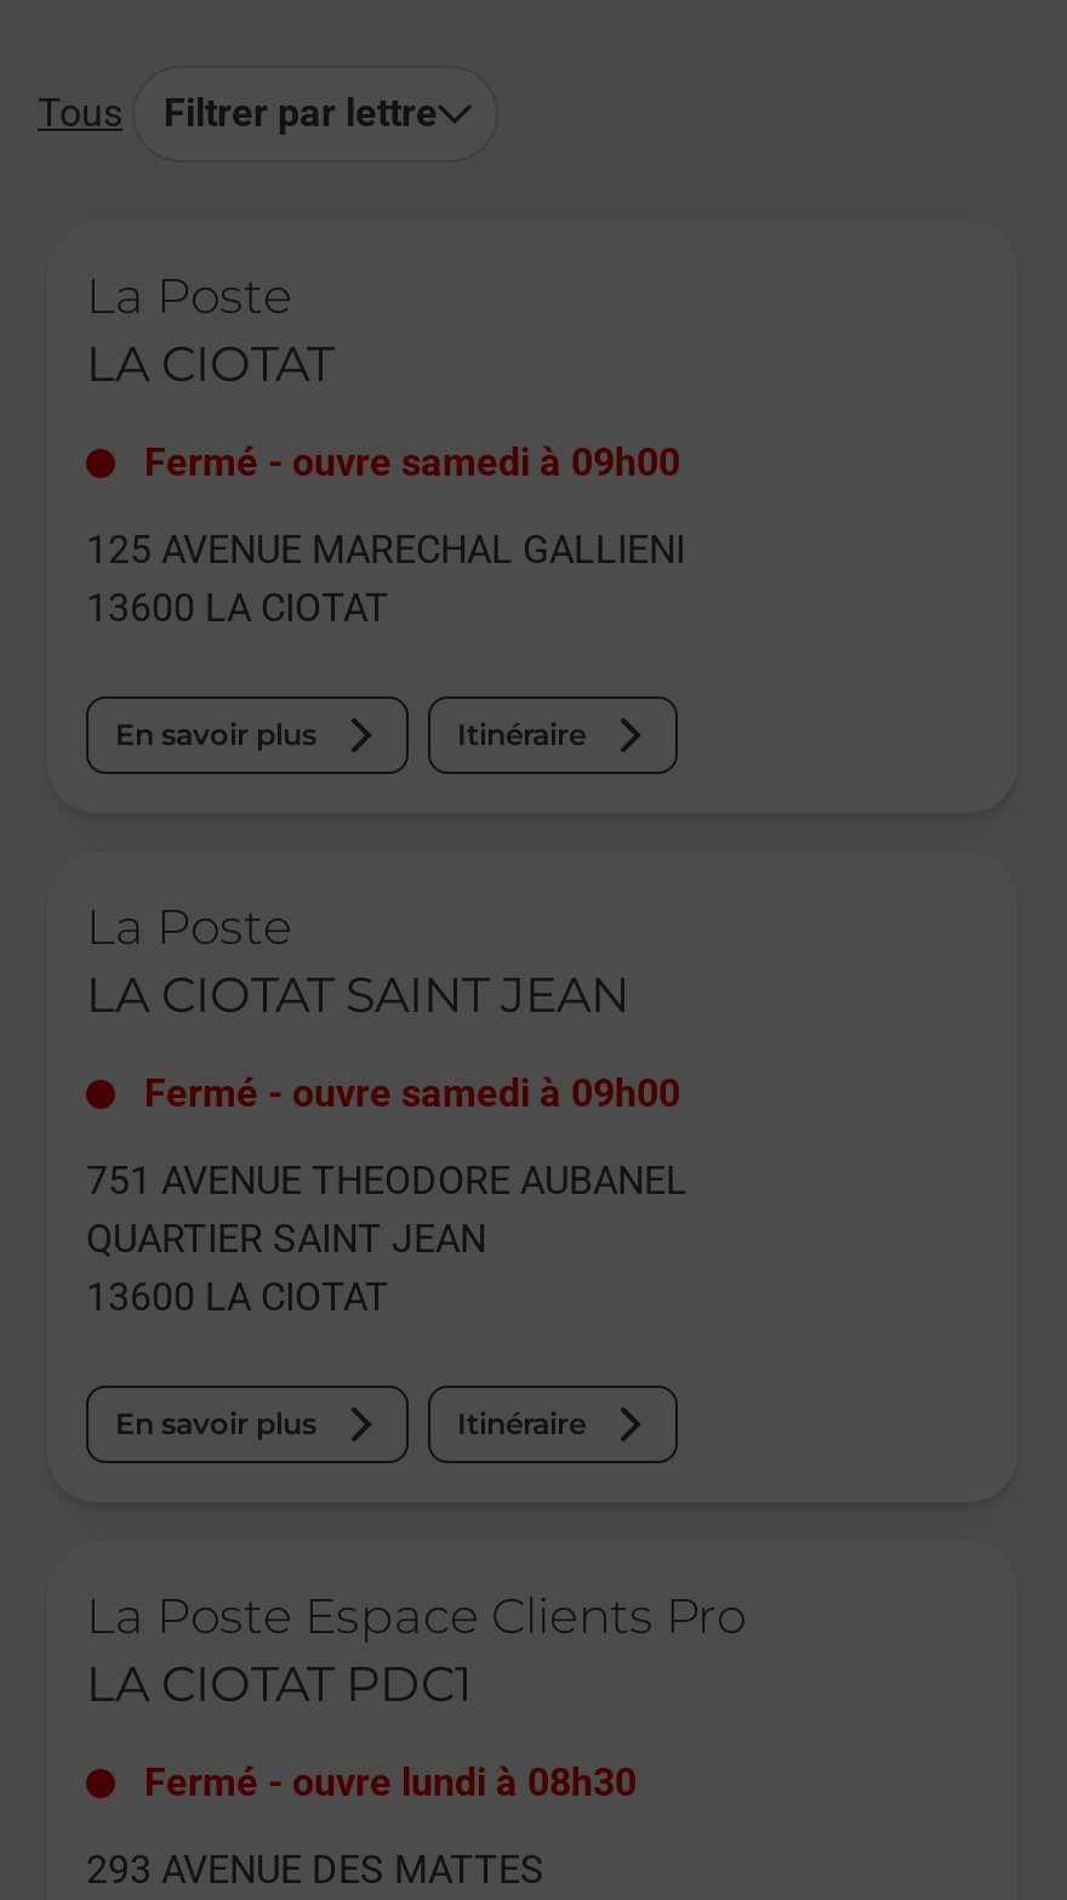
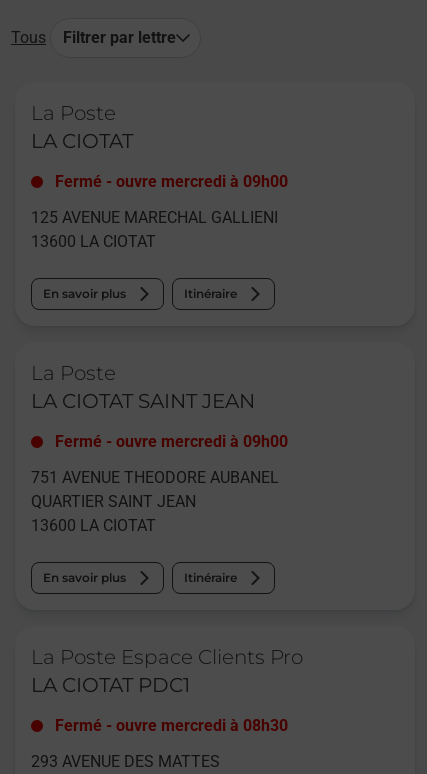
[144,439,680,485] Fermé - ouvre samedi à 09h00 -> [55,172,288,191] Fermé - ouvre mercredi à 09h00
[144,1070,680,1116] Fermé - ouvre samedi à 09h00 -> [55,432,288,451] Fermé - ouvre mercredi à 09h00
[144,1759,637,1805] Fermé - ouvre lundi à 08h30 -> [55,716,288,735] Fermé - ouvre mercredi à 08h30

